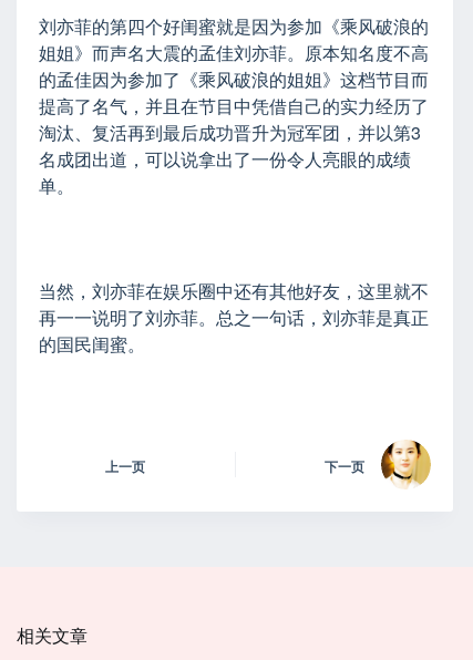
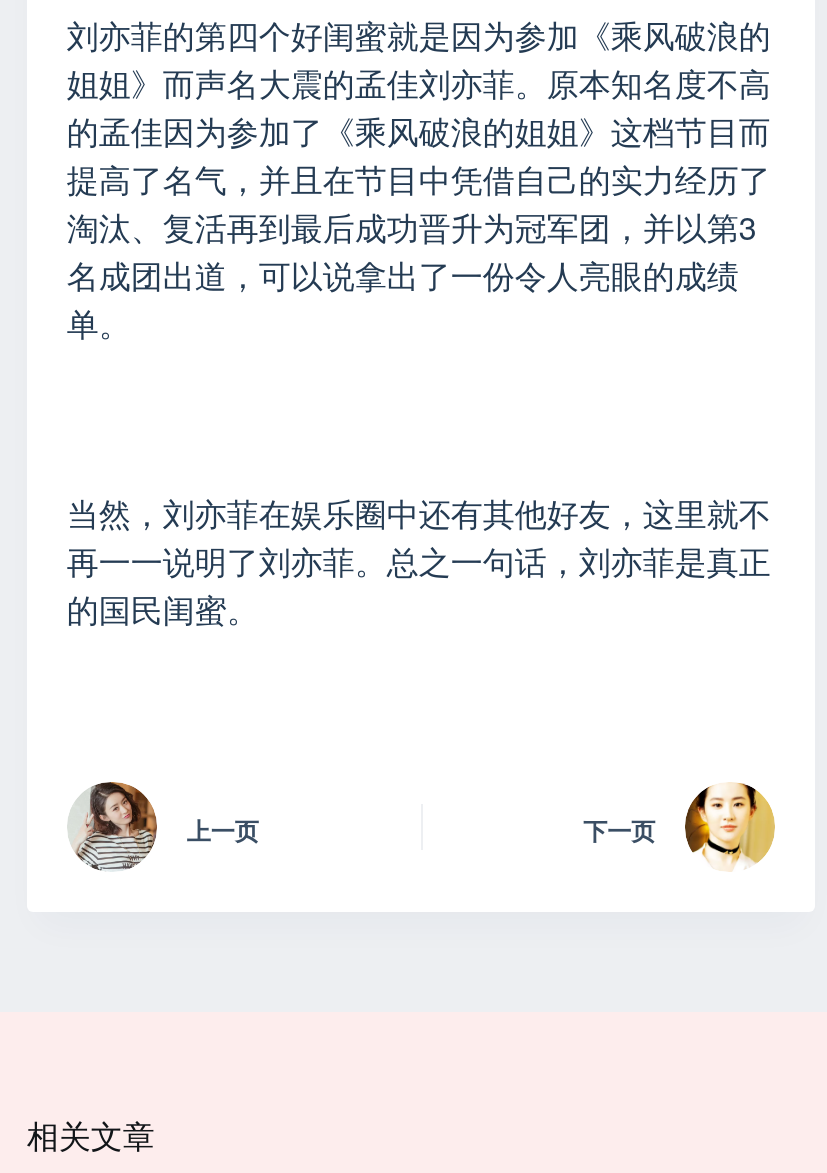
none -> [67,780,159,872] [image]

